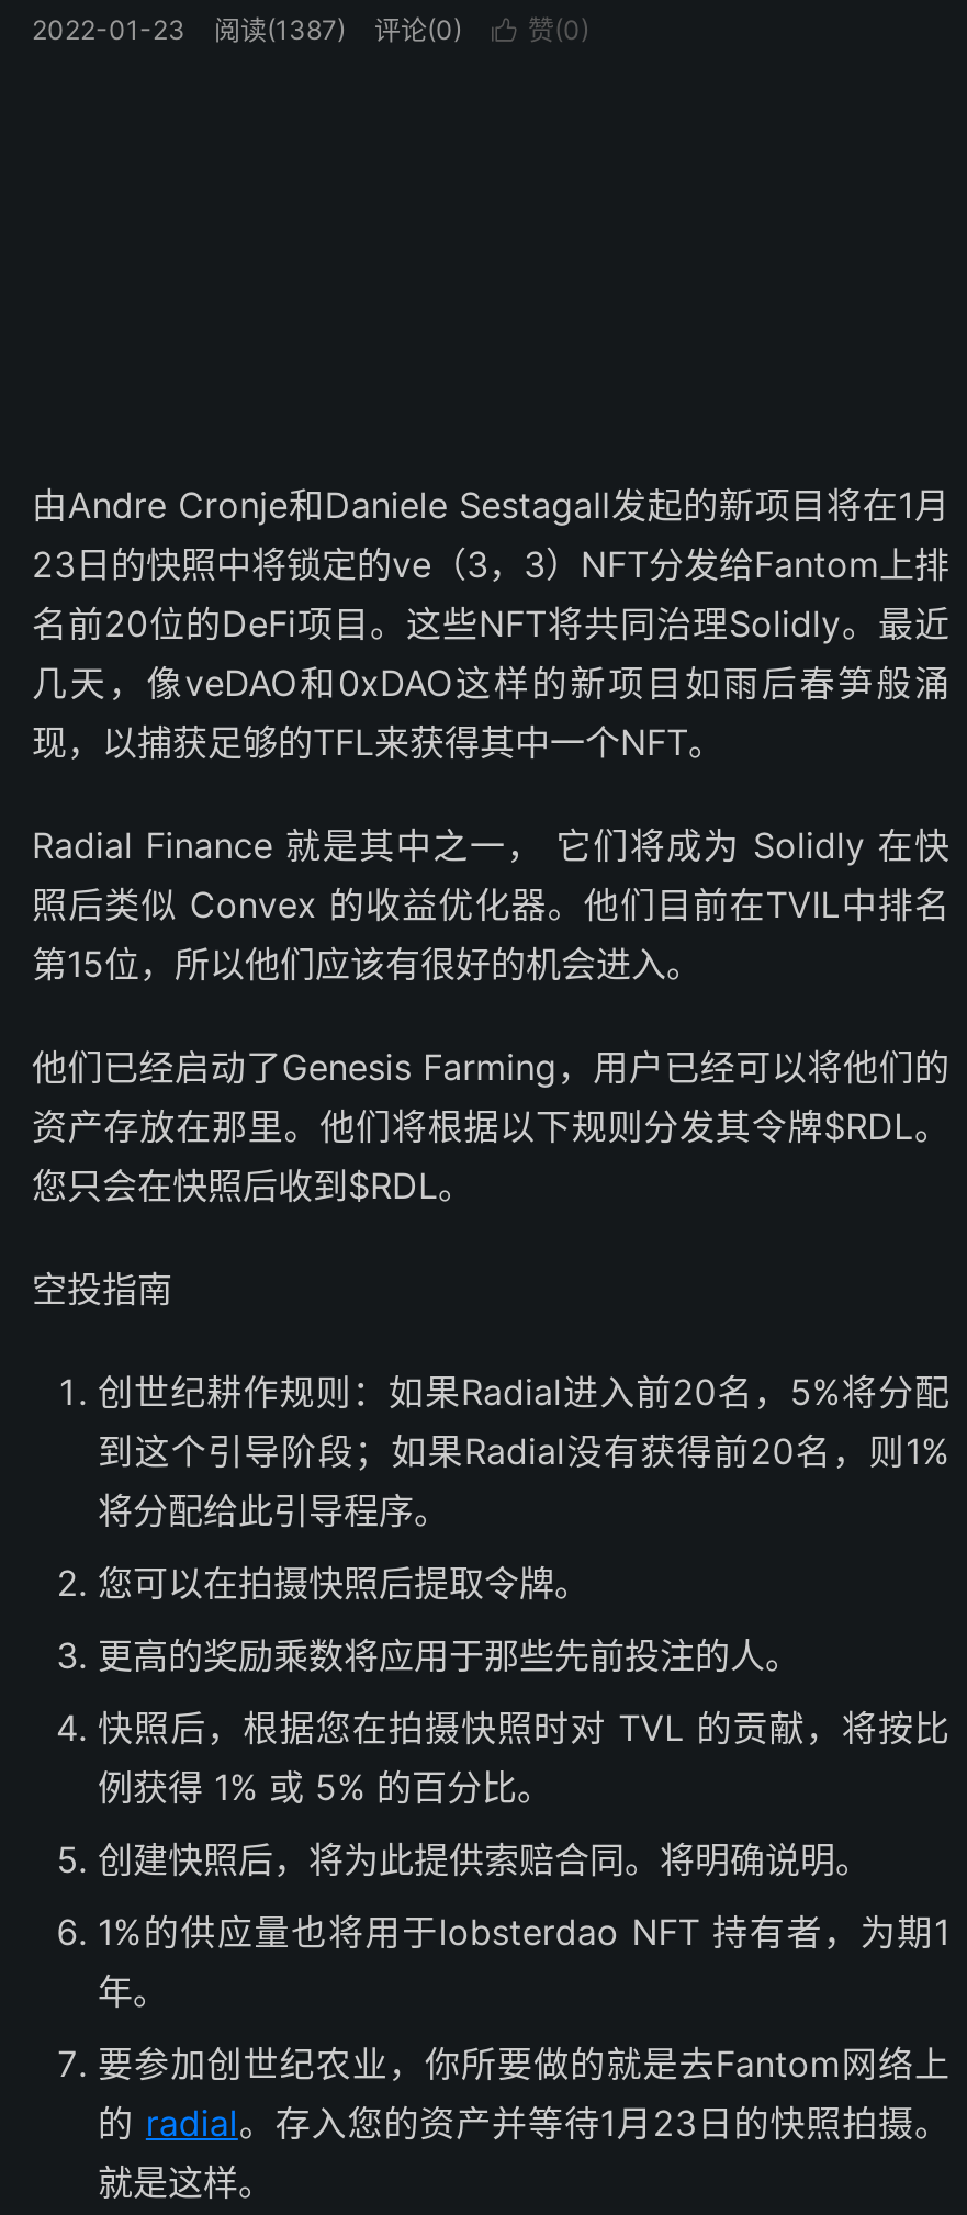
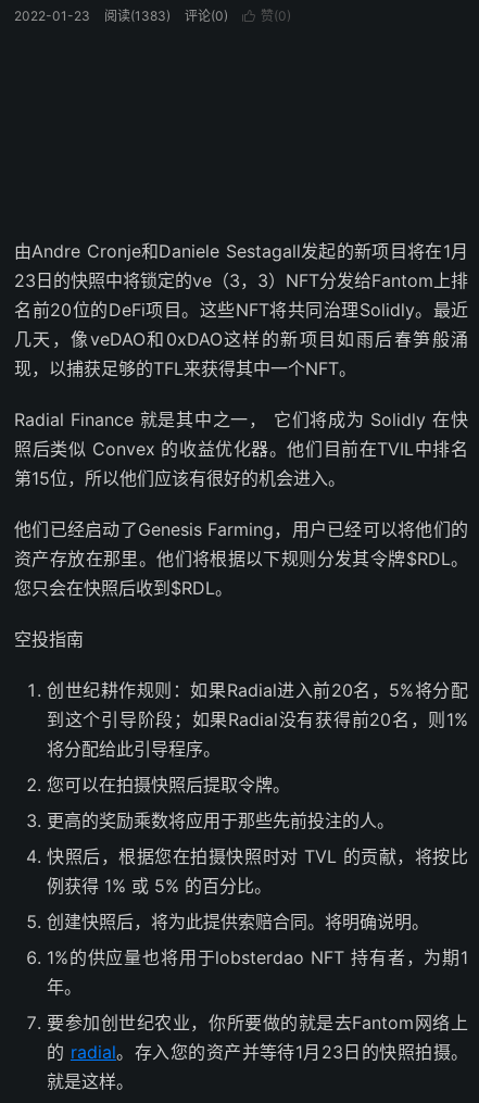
[214,13,346,46] 阅读(1387) -> [104,8,171,24] 阅读(1383)

